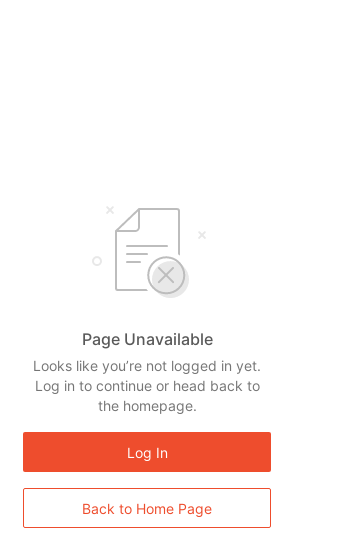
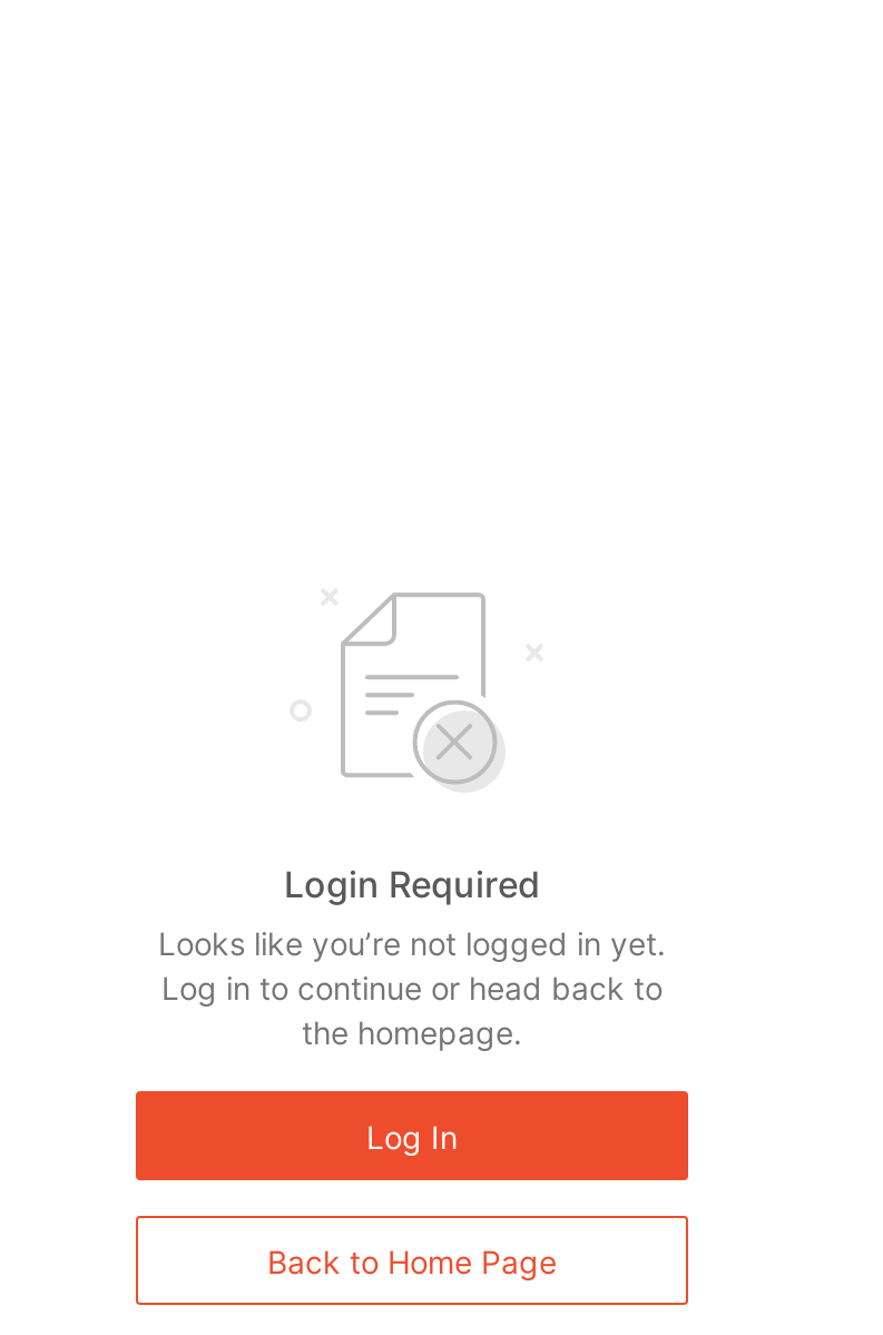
[81,329,212,349] Page Unavailable -> [284,862,540,906] Login Required

